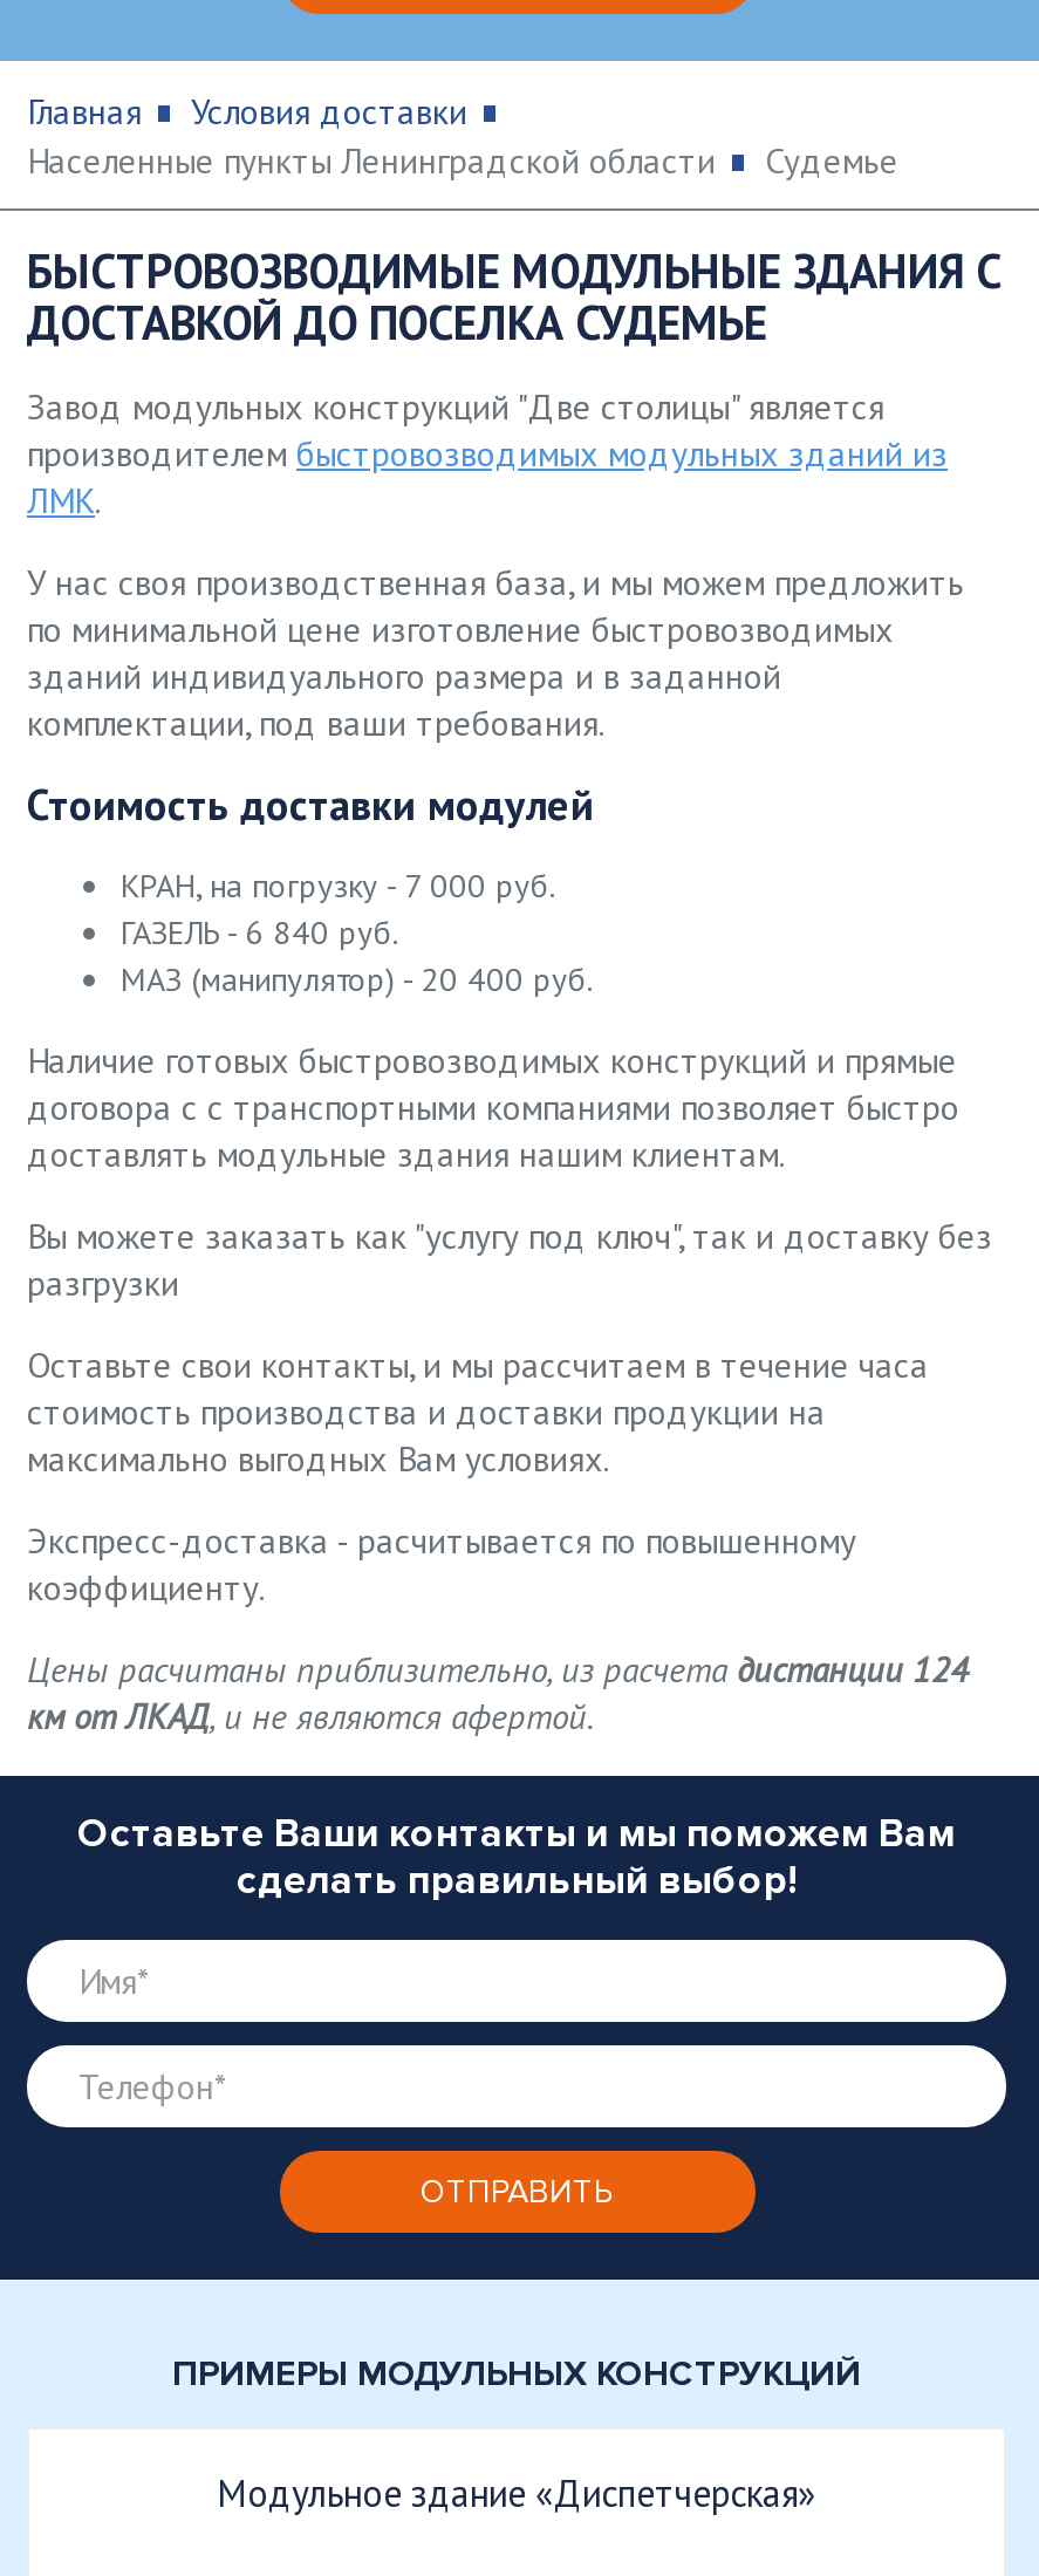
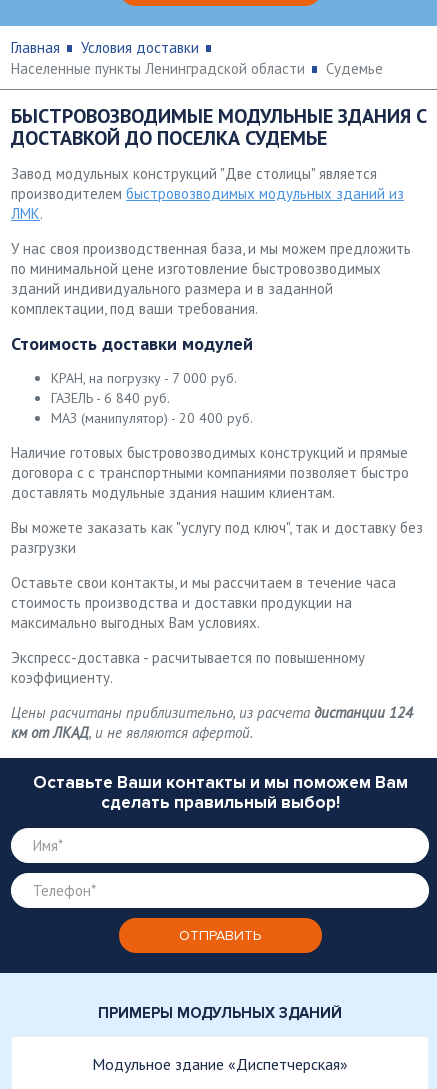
[172,2352,861,2394] ПРИМЕРЫ МОДУЛЬНЫХ КОНСТРУКЦИЙ -> [98,1004,342,1022] ПРИМЕРЫ МОДУЛЬНЫХ ЗДАНИЙ

